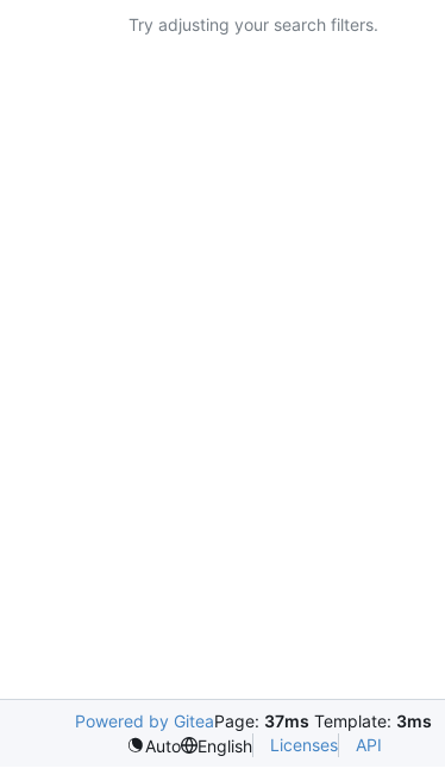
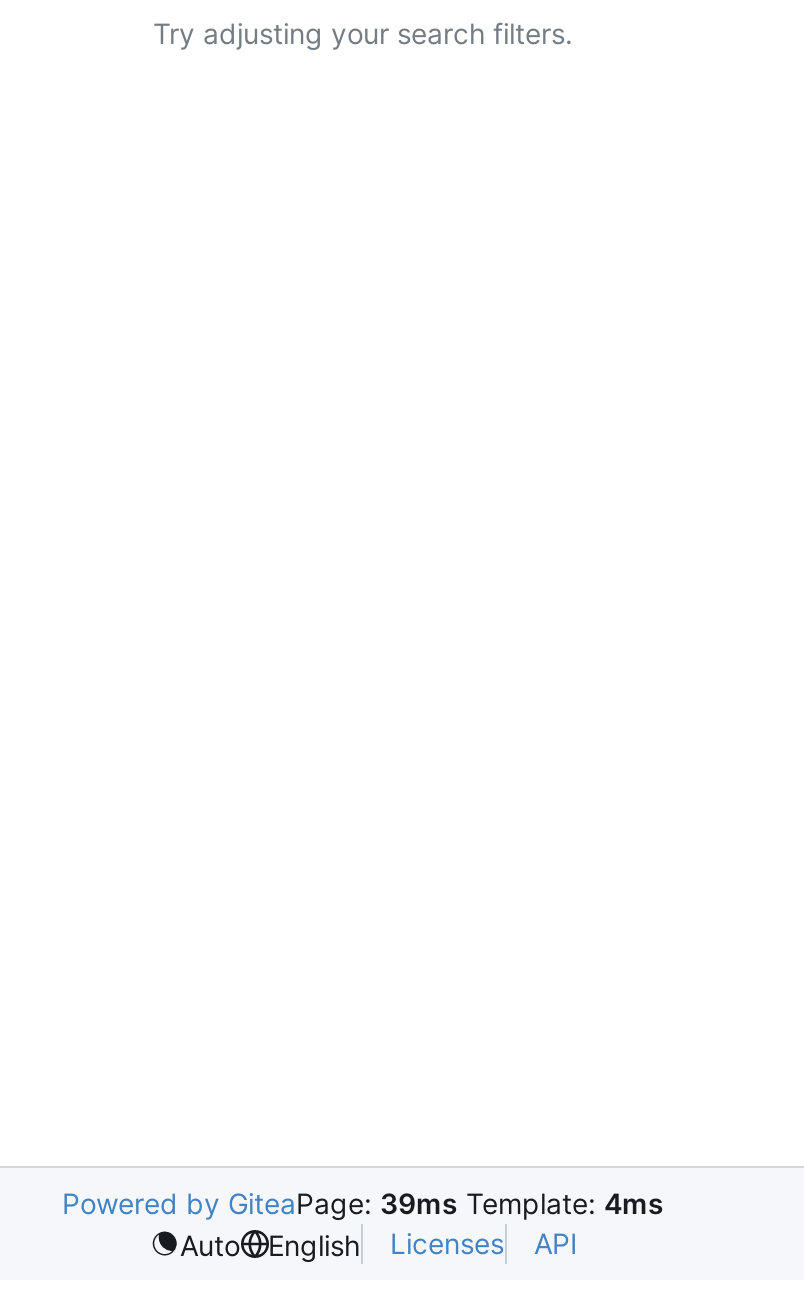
[75,711,432,731] Powered by GiteaPage: 37ms Template: 3ms -> [62,1186,664,1220] Powered by GiteaPage: 39ms Template: 4ms

